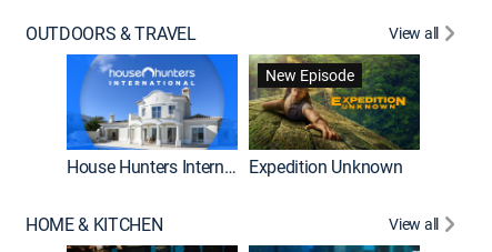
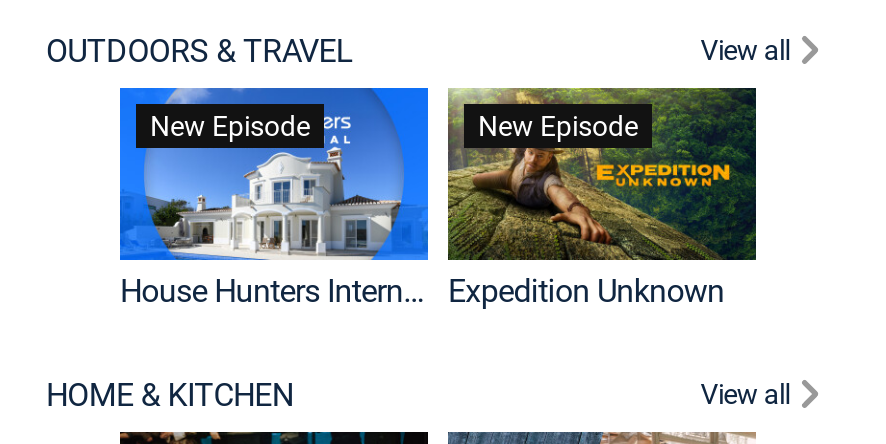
none -> [150,105,310,143] New Episode

